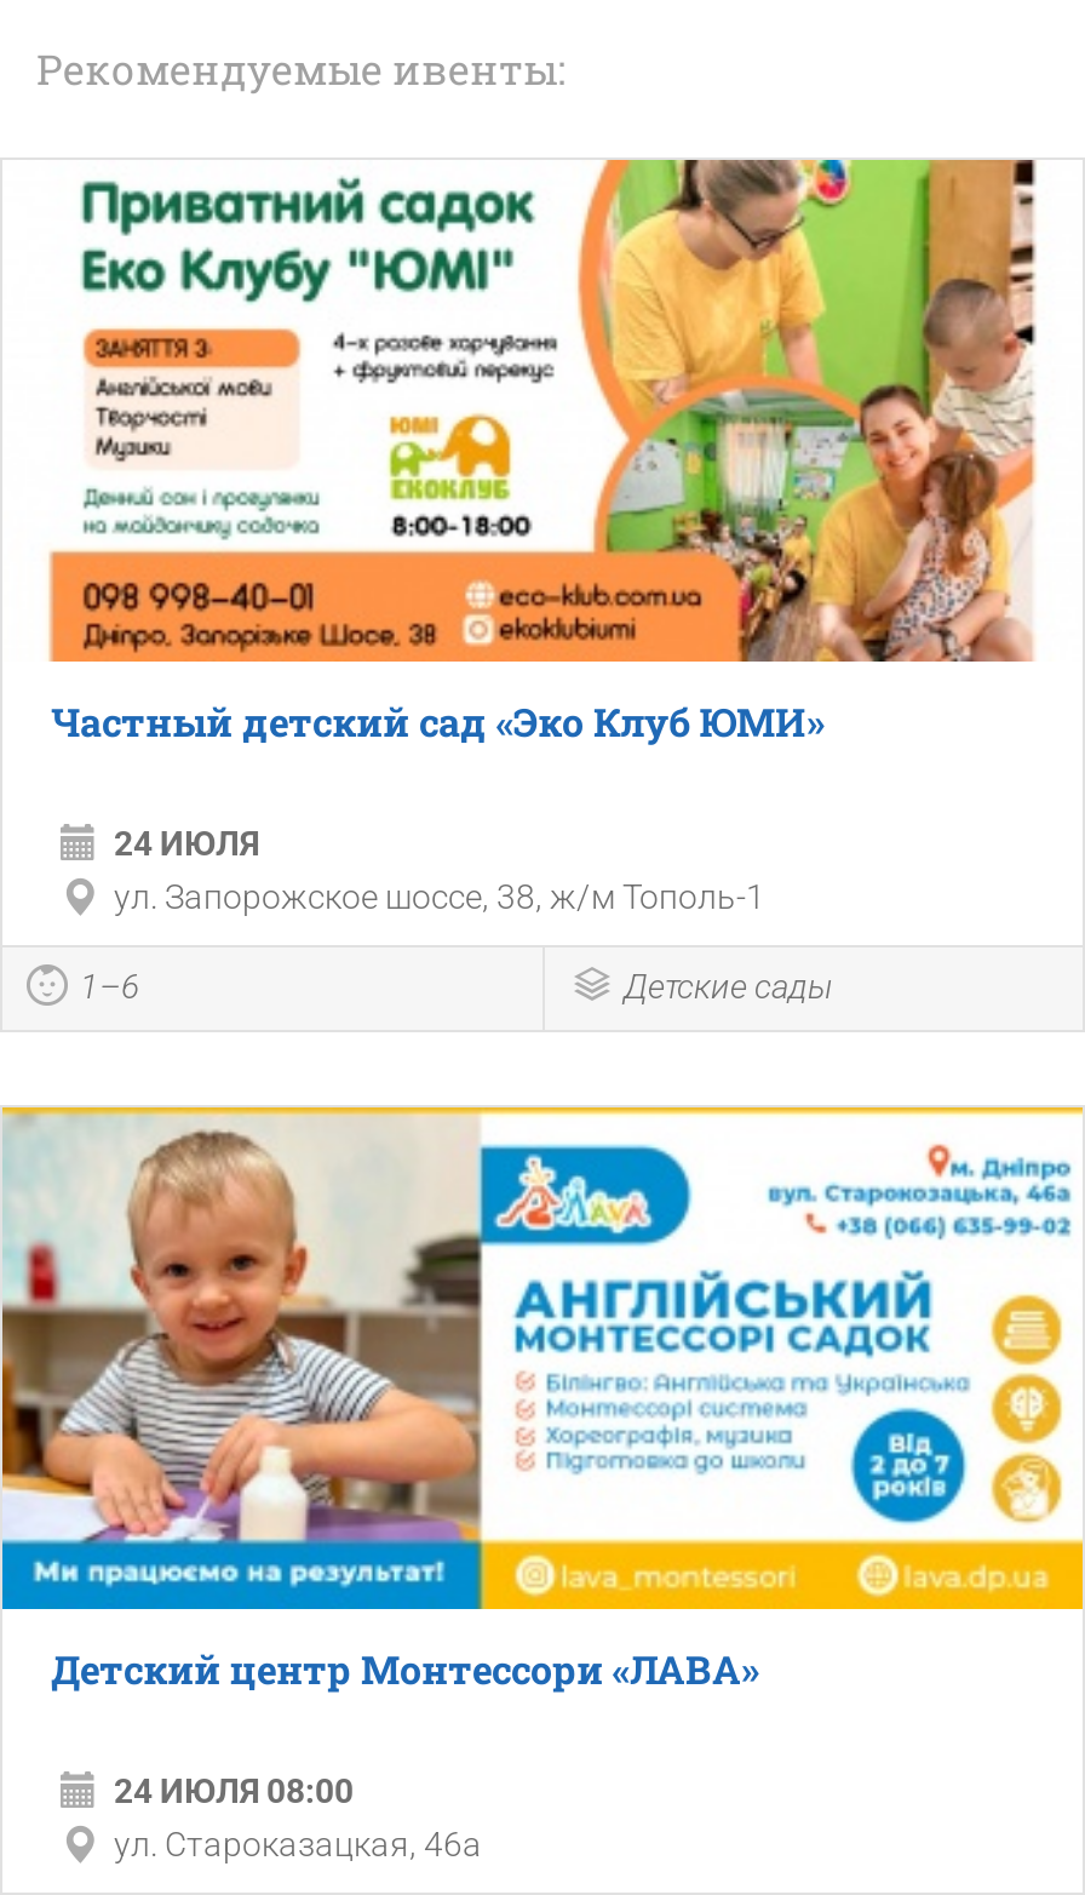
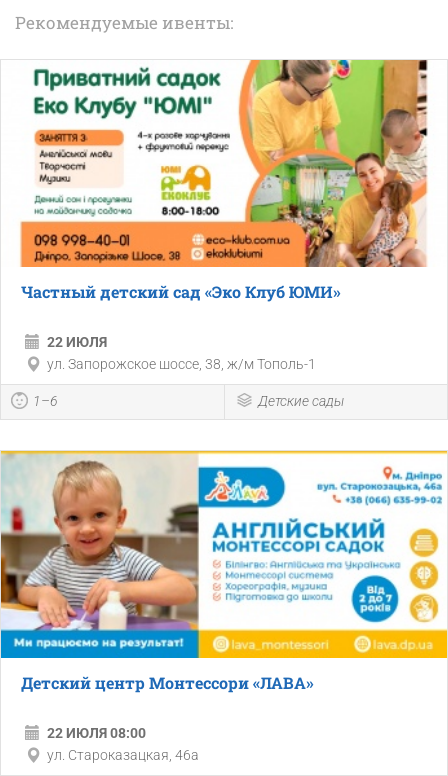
[114,824,259,863] 24 ИЮЛЯ -> [47,334,107,350] 22 ИЮЛЯ
[114,1772,354,1811] 24 ИЮЛЯ 08:00 -> [47,725,146,741] 22 ИЮЛЯ 08:00

